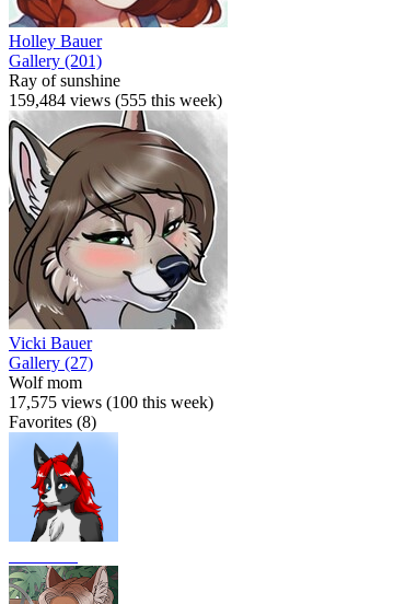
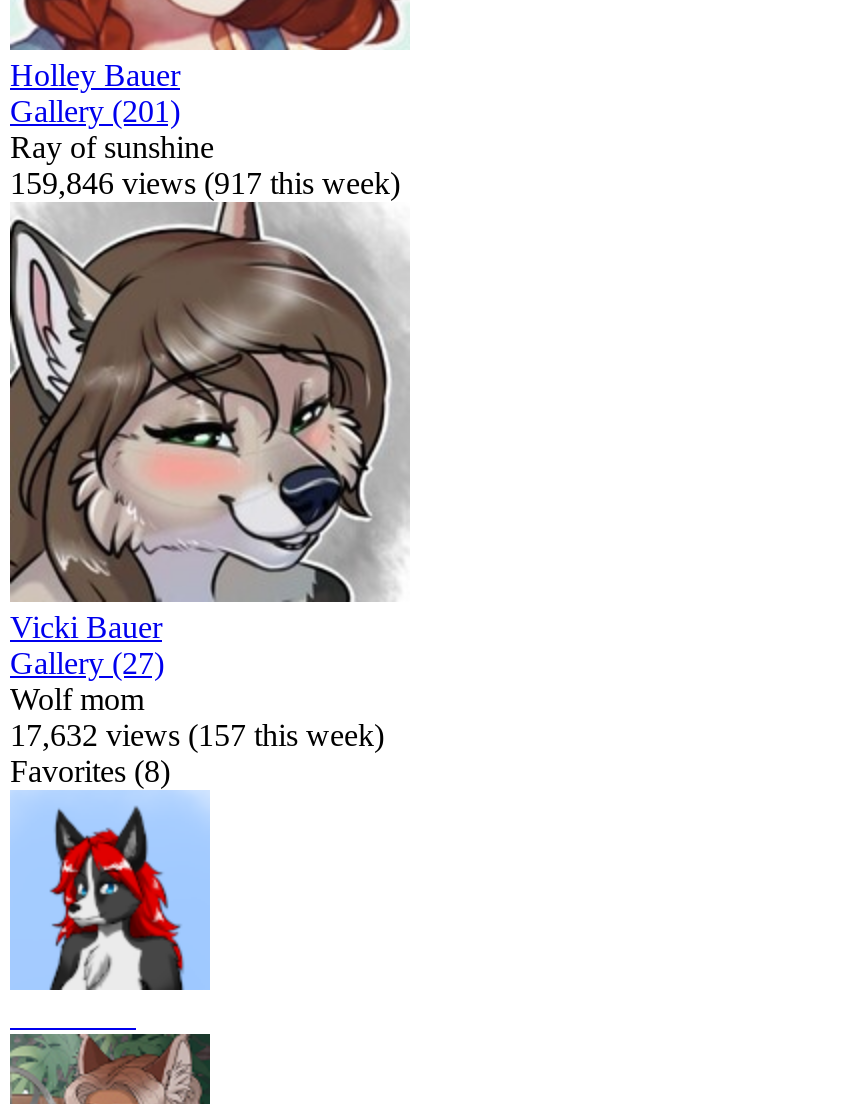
[9,91,222,109] 159,484 views (555 this week) -> [10,166,400,200] 159,846 views (917 this week)
[9,393,213,411] 17,575 views (100 this week) -> [10,718,384,752] 17,632 views (157 this week)

